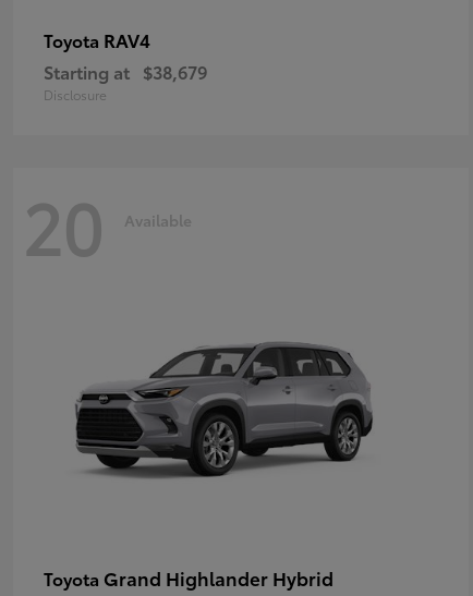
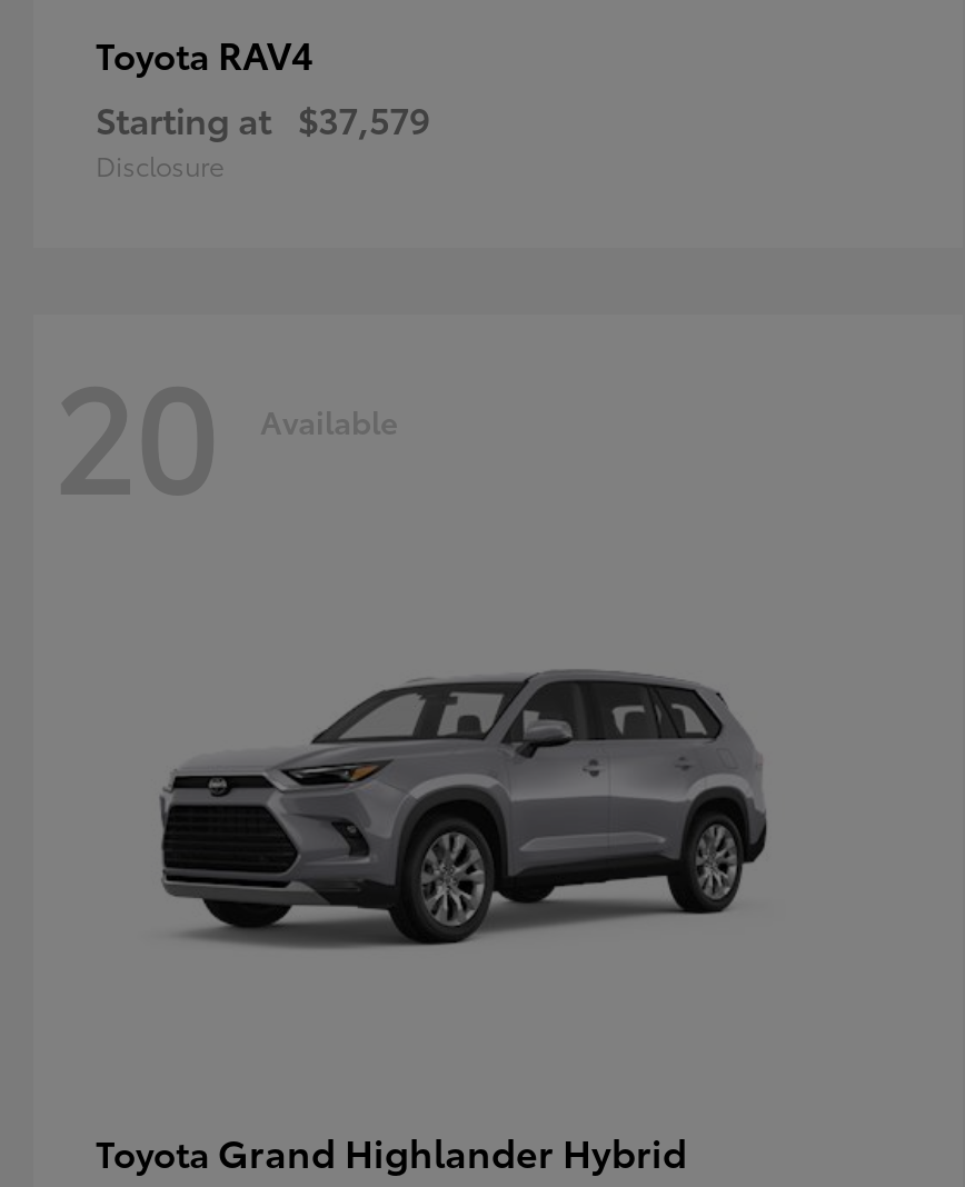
[44,58,207,83] Starting at $38,679 -> [96,91,429,142] Starting at $37,579

